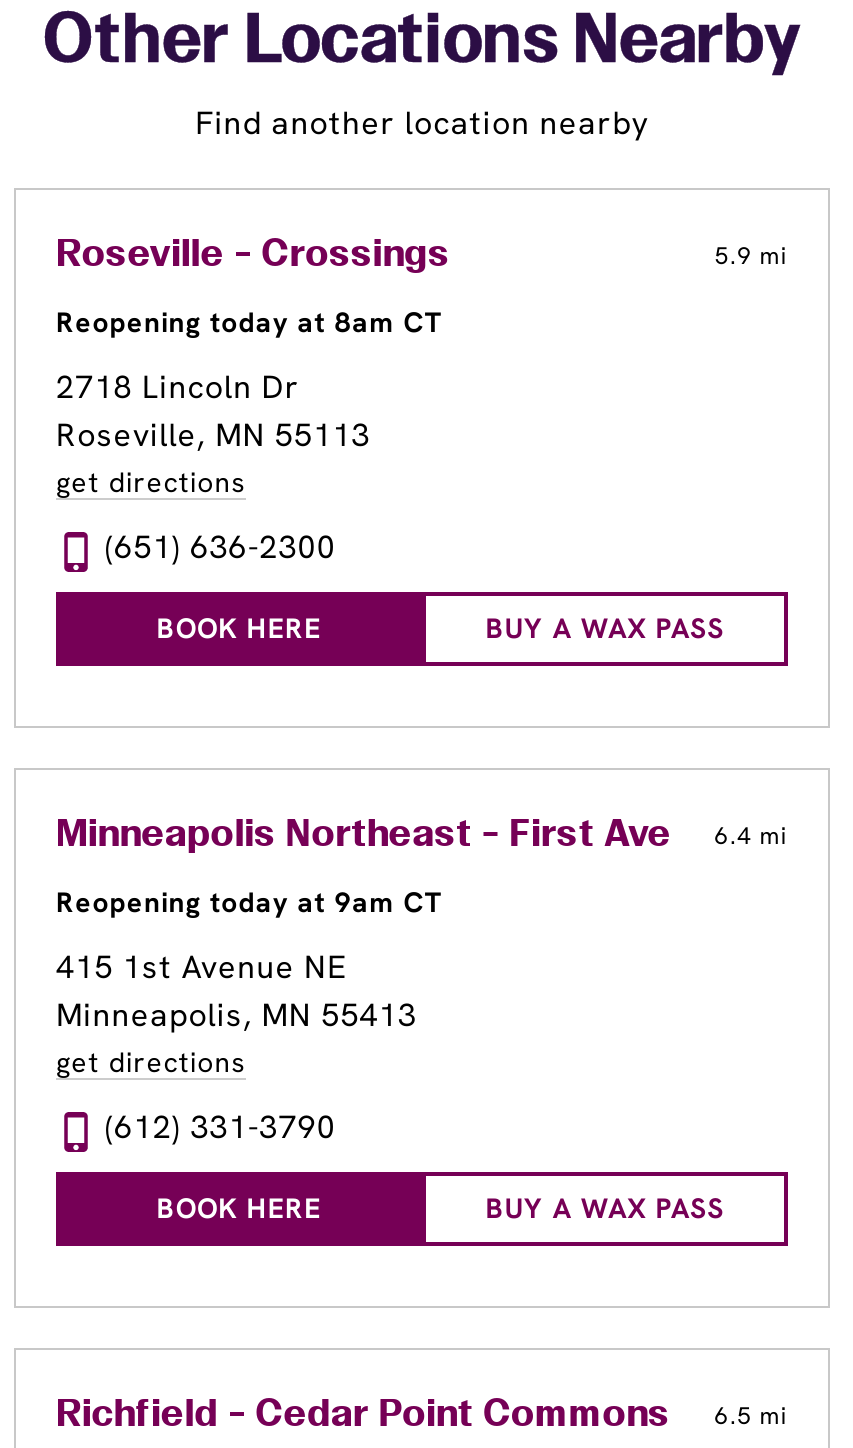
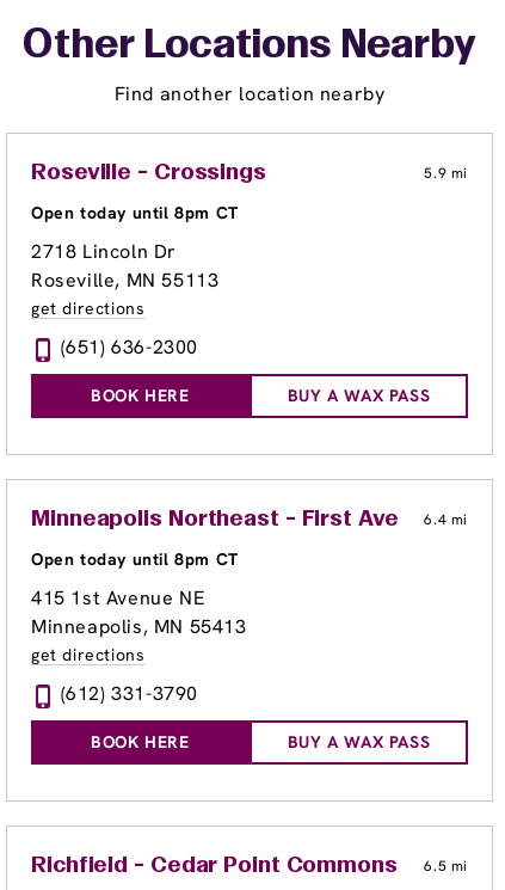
[56,305,442,341] Reopening today at 8am CT -> [31,202,239,224] Open today until 8pm CT
[56,885,442,921] Reopening today at 9am CT -> [31,549,239,570] Open today until 8pm CT

